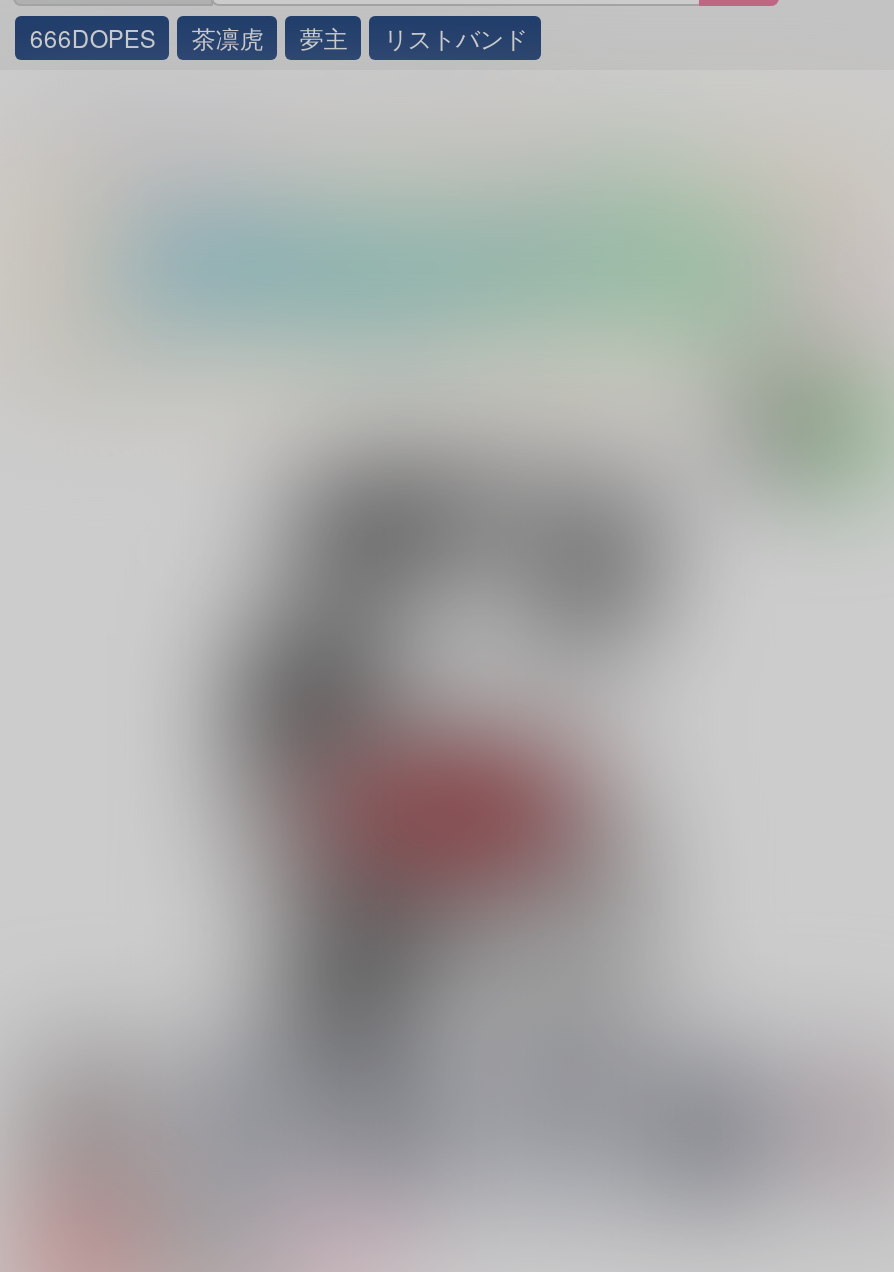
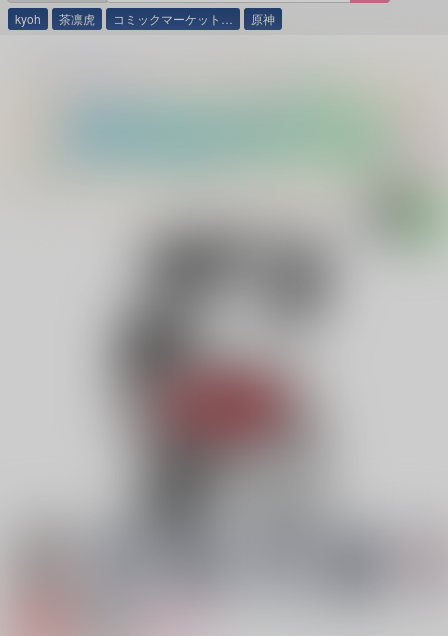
[30,20,156,54] 666DOPES -> [15,10,41,27] kyoh
[300,20,528,54] 夢主 | リストバンド -> [113,10,275,27] コミックマーケット… | 原神

